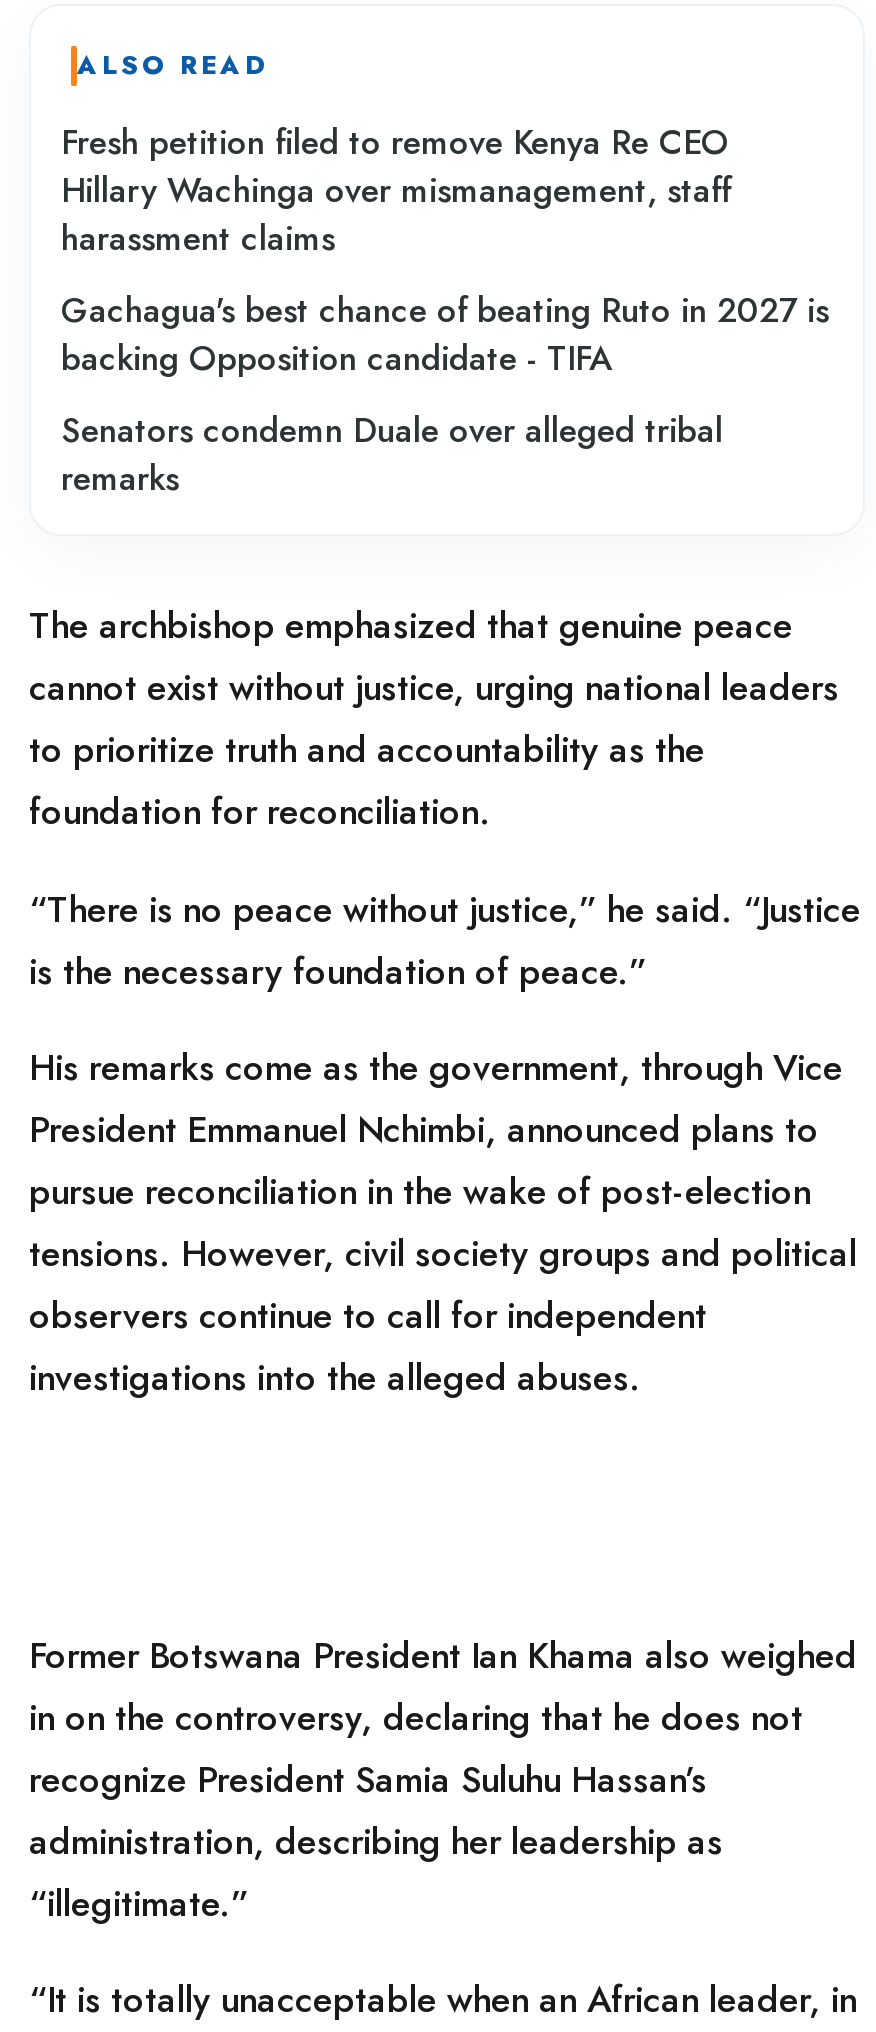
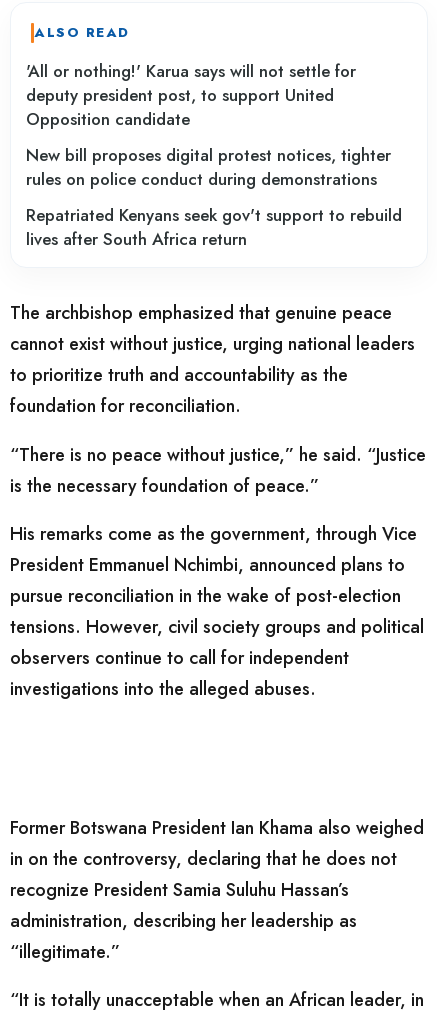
[61,119,731,263] Fresh petition filed to remove Kenya Re CEO | Hillary Wachinga over mismanagement, staff | harassment claims -> [26,59,356,131] 'All or nothing!' Karua says will not settle for | deputy president post, to support United | Opposition candidate
[61,287,829,383] Gachagua's best chance of beating Ruto in 2027 is | backing Opposition candidate - TIFA -> [26,143,391,191] New bill proposes digital protest notices, tighter | rules on police conduct during demonstrations
[61,407,723,503] Senators condemn Duale over alleged tribal | remarks -> [26,203,402,251] Repatriated Kenyans seek gov't support to rebuild | lives after South Africa return

